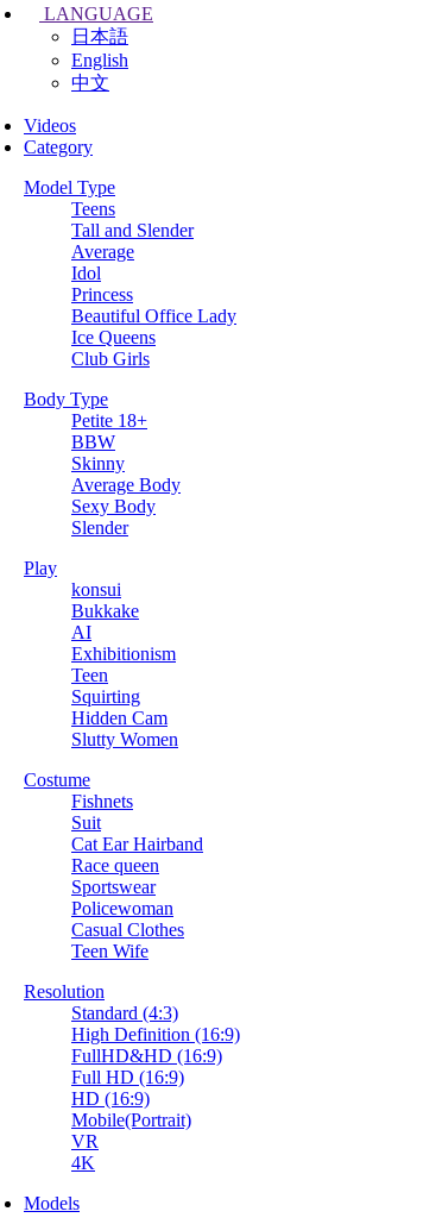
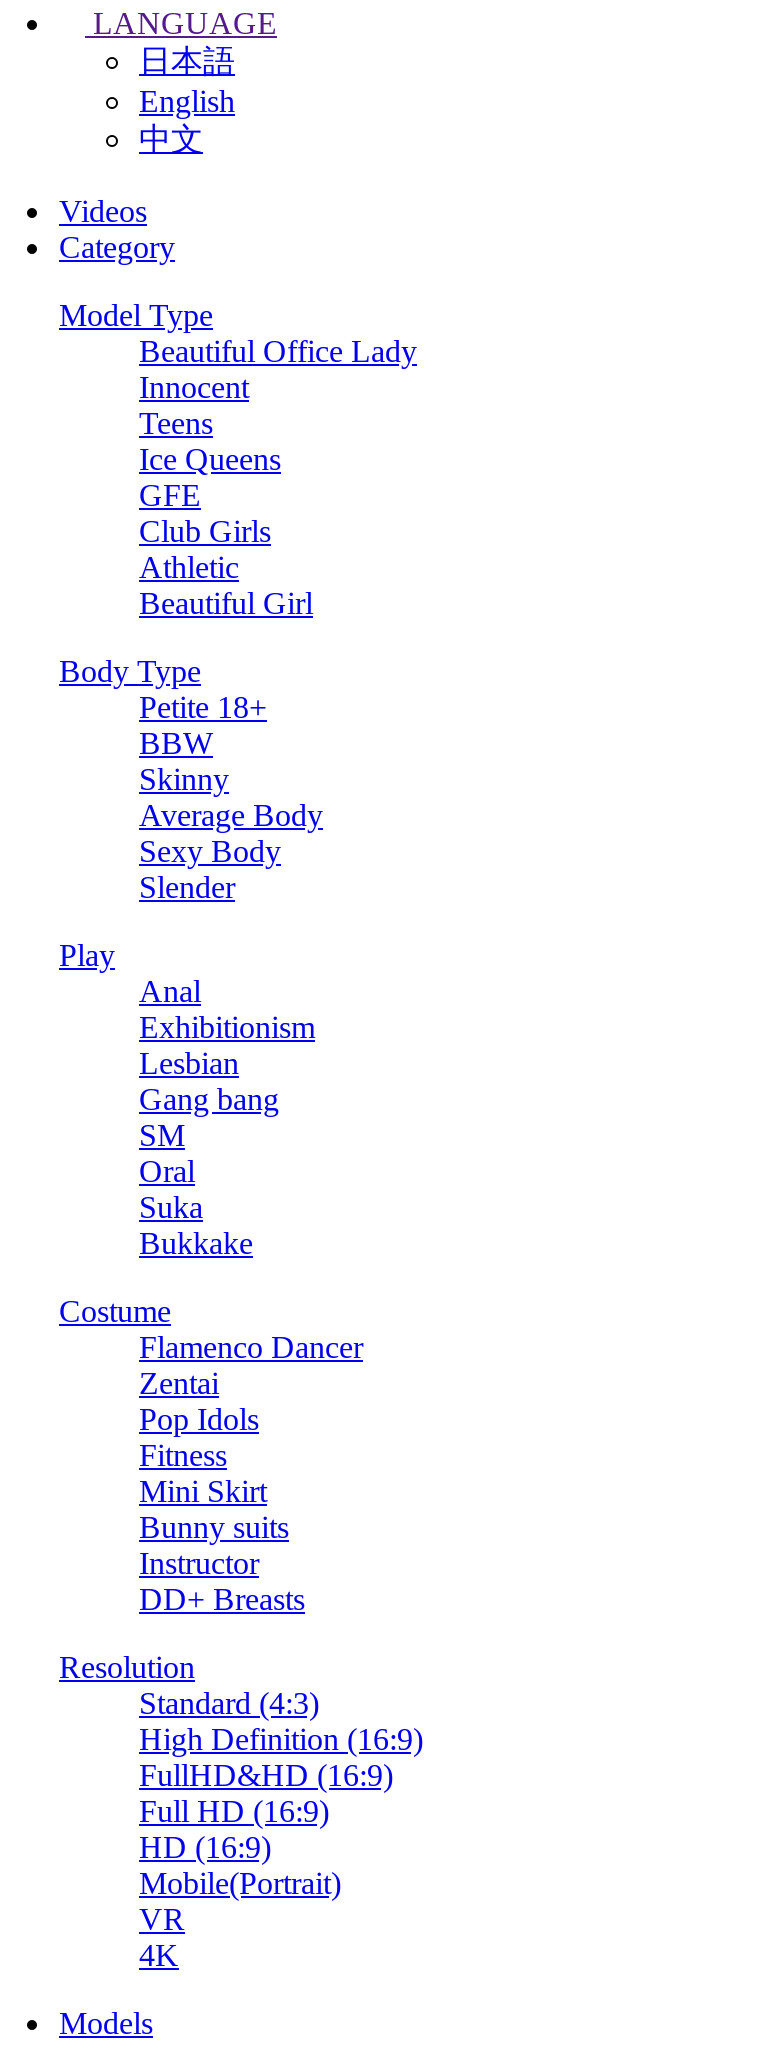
none -> [139,371,249,405] Innocent
moved [71,199,115,219] -> [139,407,213,441]: Teens
[71,221,194,305] Tall and Slender | Average | Idol | Princess -> none
moved [71,306,236,327] -> [139,335,417,369]: Beautiful Office Lady
moved [71,328,156,348] -> [139,443,281,477]: Ice Queens
none -> [139,479,201,513] GFE
moved [71,349,150,369] -> [139,515,271,549]: Club Girls
none -> [139,551,313,621] Athletic | Beautiful Girl
[71,580,121,600] konsui -> [139,975,279,1225] Anal | Lesbian | Gang bang | SM | Oral | Suka
moved [71,601,139,622] -> [139,1227,253,1261]: Bukkake
[71,623,178,750] AI | Teen | Squirting | Hidden Cam | Slutty Women -> none
moved [71,644,176,664] -> [139,1011,315,1045]: Exhibitionism
[71,792,203,962] Fishnets | Suit | Cat Ear Hairband | Race queen | Sportswear | Policewoman | Casual Clothes | Teen Wife -> [139,1331,363,1617] Flamenco Dancer | Zentai | Pop Idols | Fitness | Mini Skirt | Bunny suits | Instructor | DD+ Breasts

